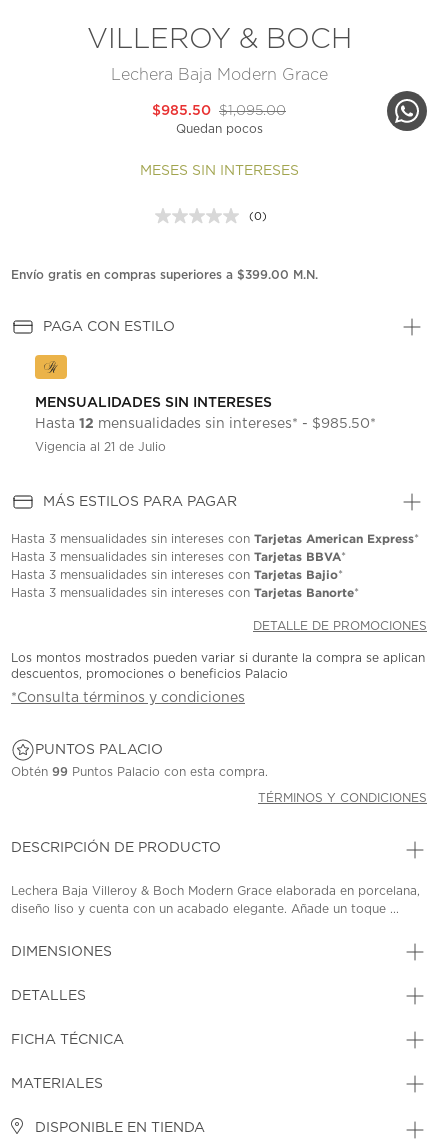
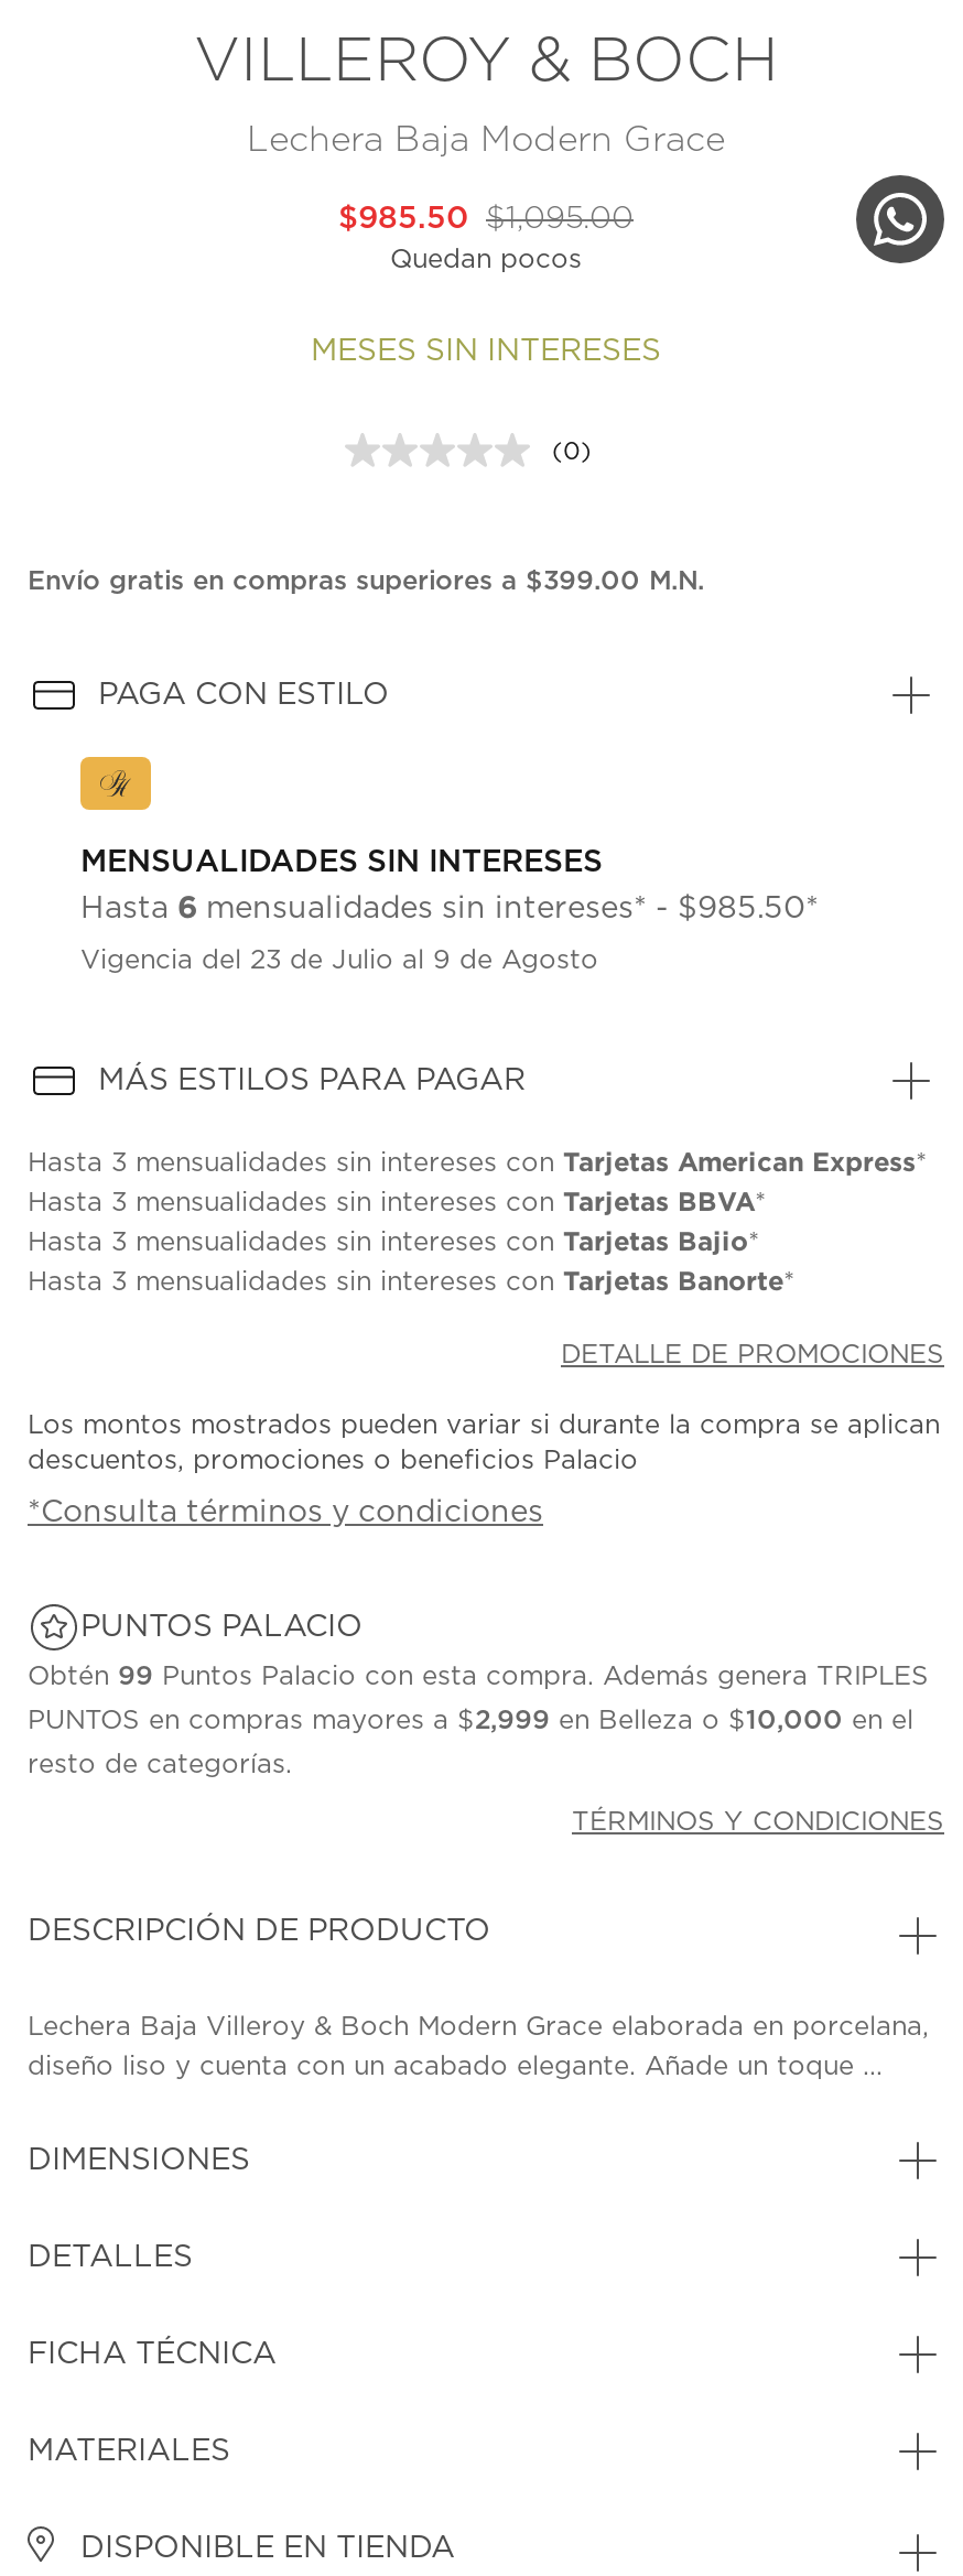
[35,415,376,431] Hasta 12 mensualidades sin intereses* - $985.50* -> [80,890,819,925] Hasta 6 mensualidades sin intereses* - $985.50*
[35,441,166,453] Vigencia al 21 de Julio -> [80,947,598,974] Vigencia del 23 de Julio al 9 de Agosto
[11,766,268,778] Obtén 99 Puntos Palacio con esta compra. -> [28,1663,929,1778] Obtén 99 Puntos Palacio con esta compra. Además genera TRIPLES | PUNTOS en compras mayores a $2,999 en Belleza o $10,000 en el | resto de categorías.

